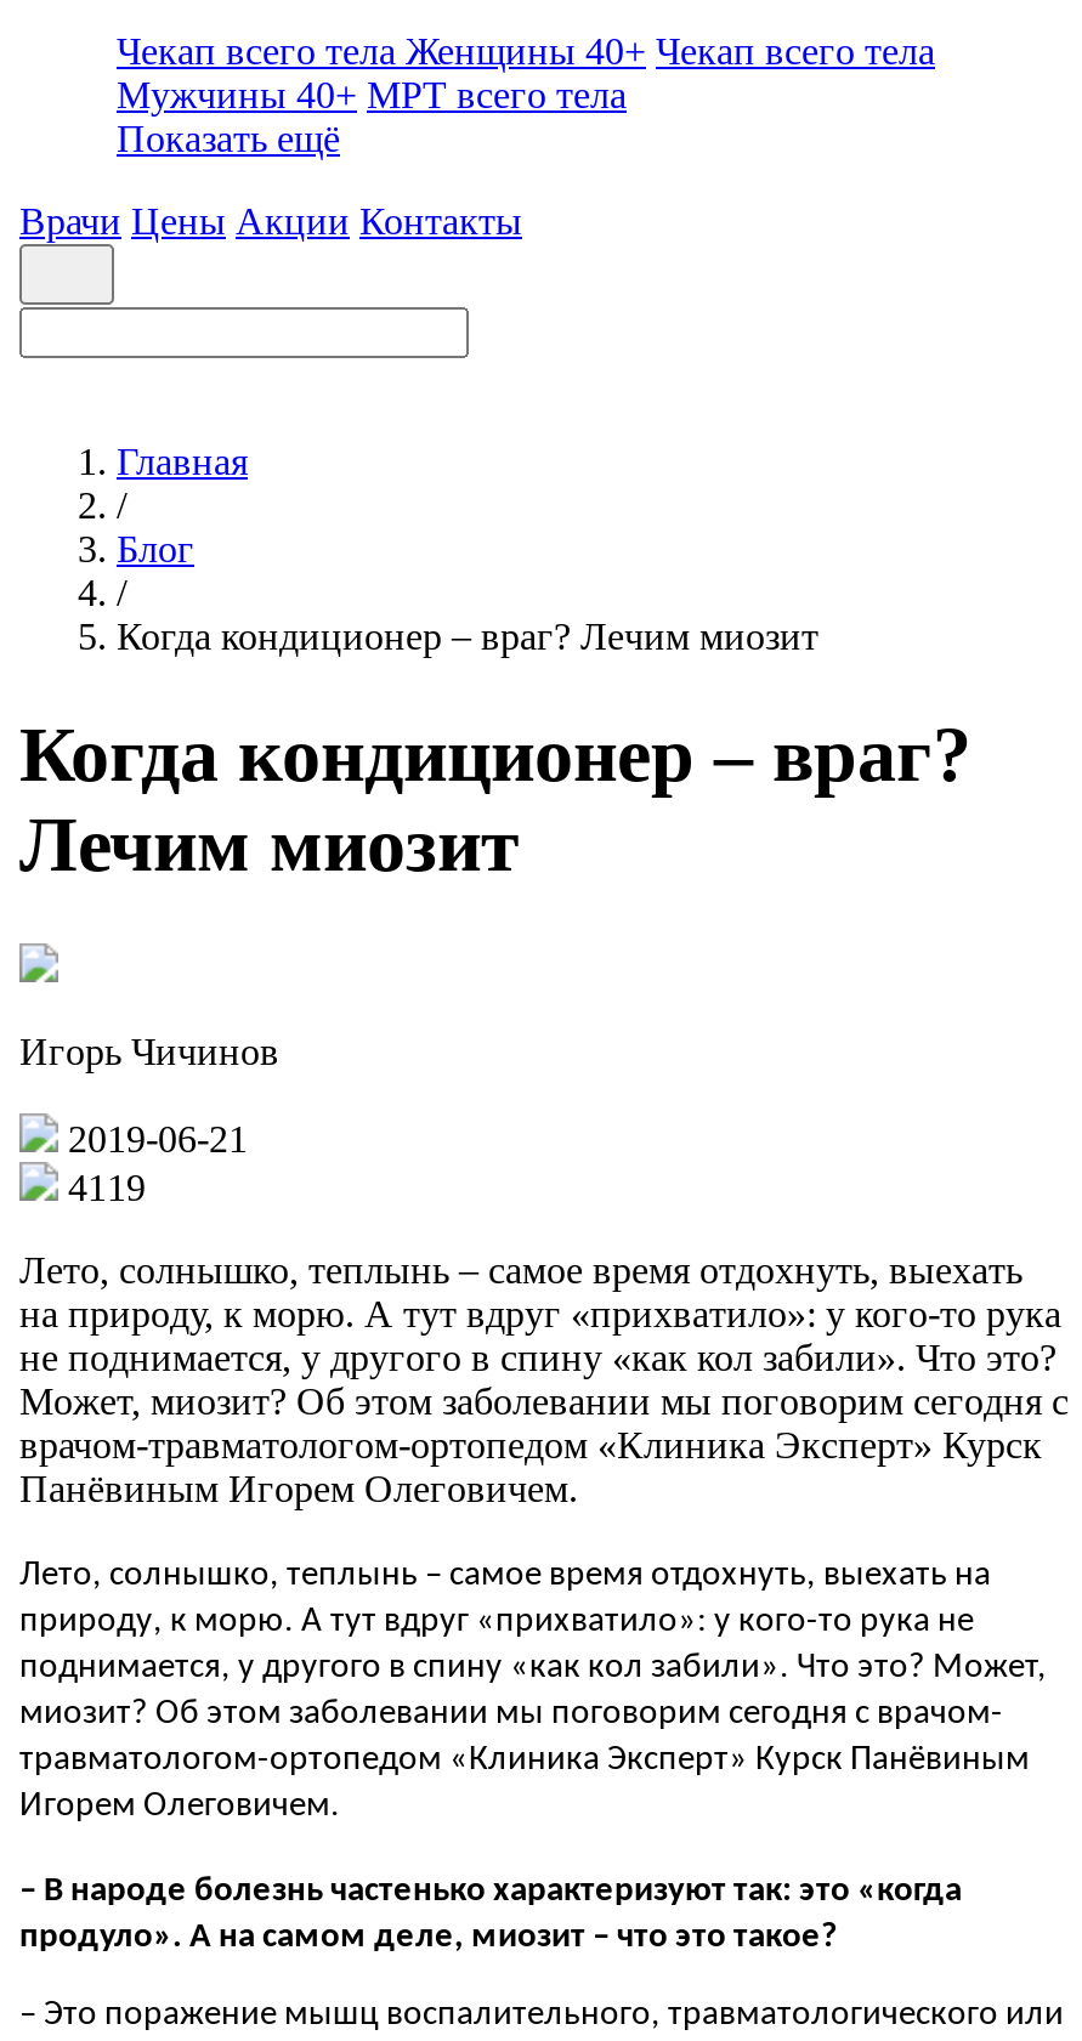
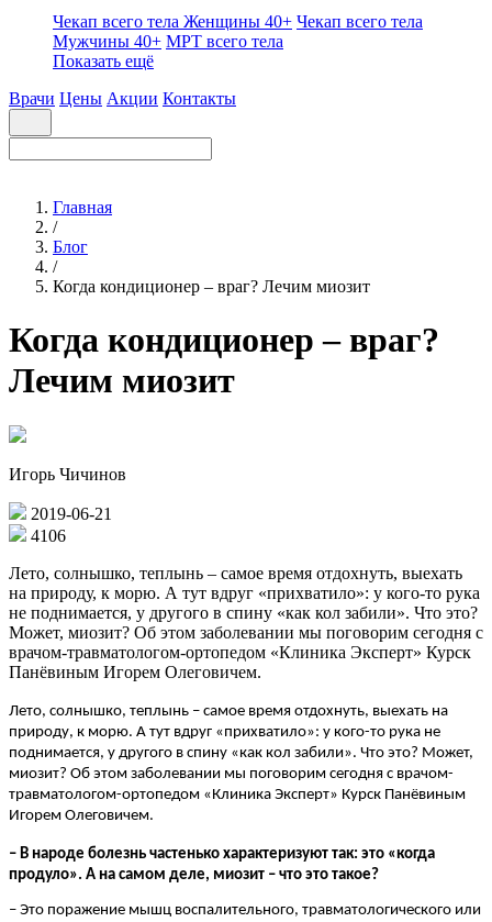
[68,1167,146,1208] 4119 -> [31,526,66,545] 4106

